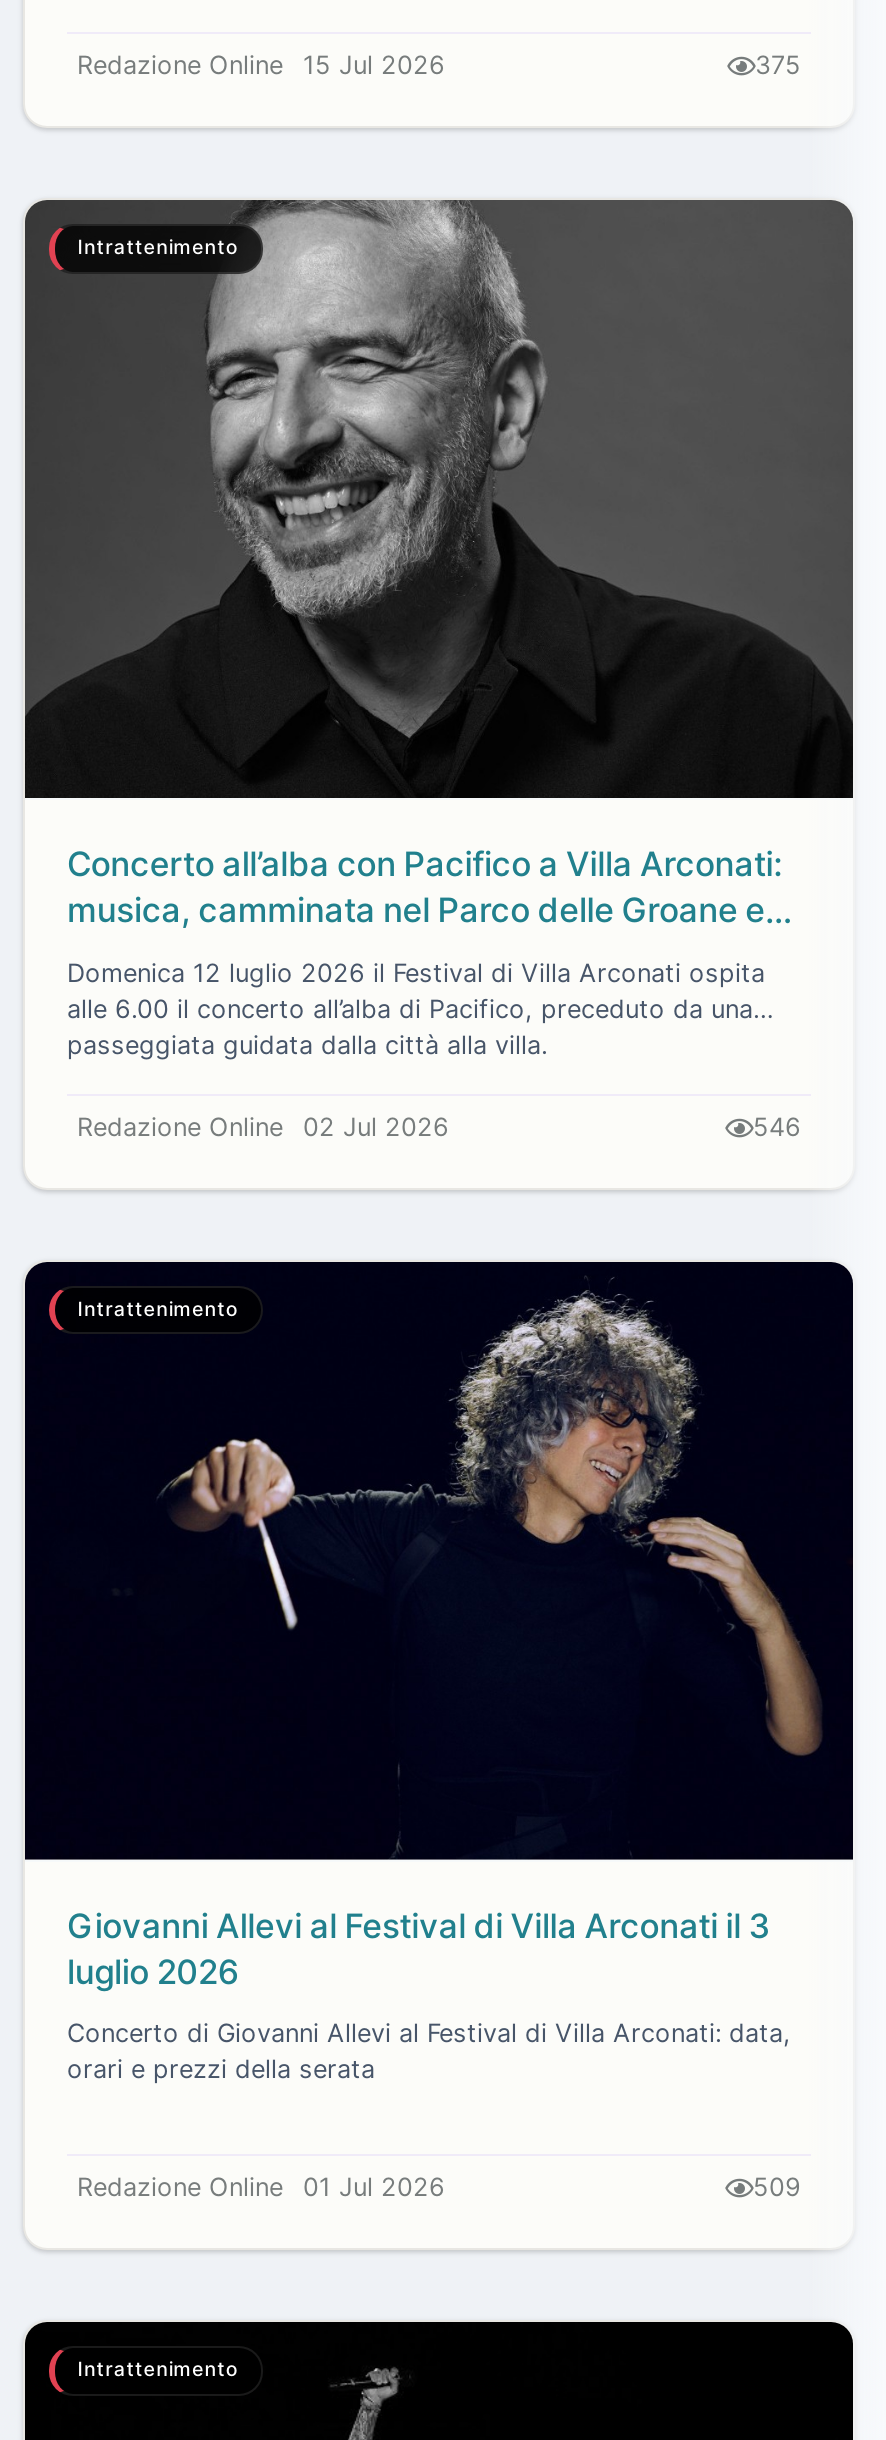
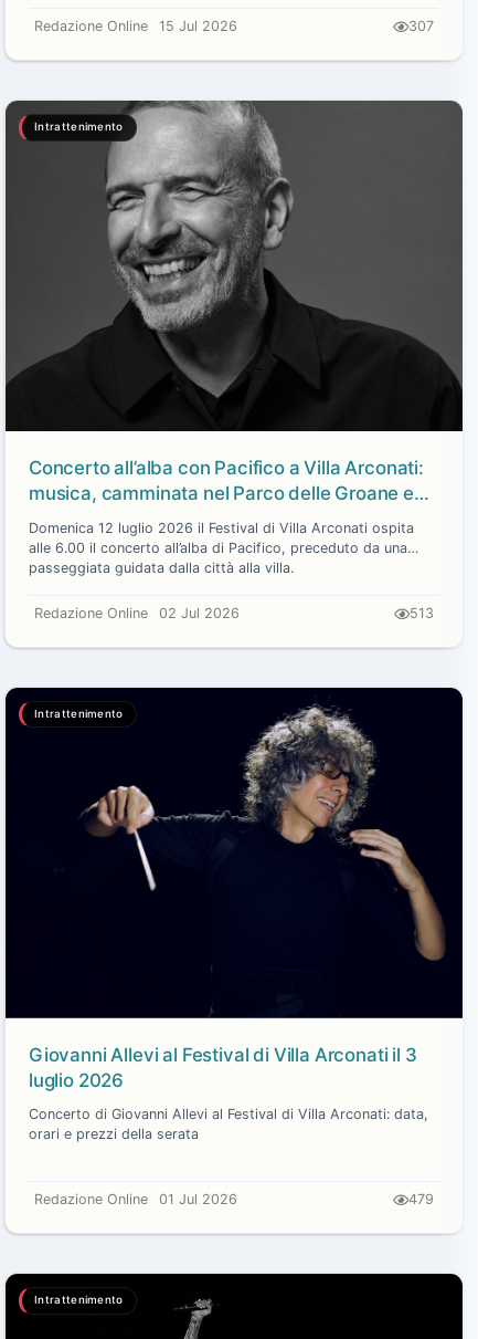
[755,51,801,81] 375 -> [408,18,434,35] 307
[753,1112,801,1142] 546 -> [410,605,434,621] 513
[753,2173,801,2203] 509 -> [408,1191,434,1208] 479

